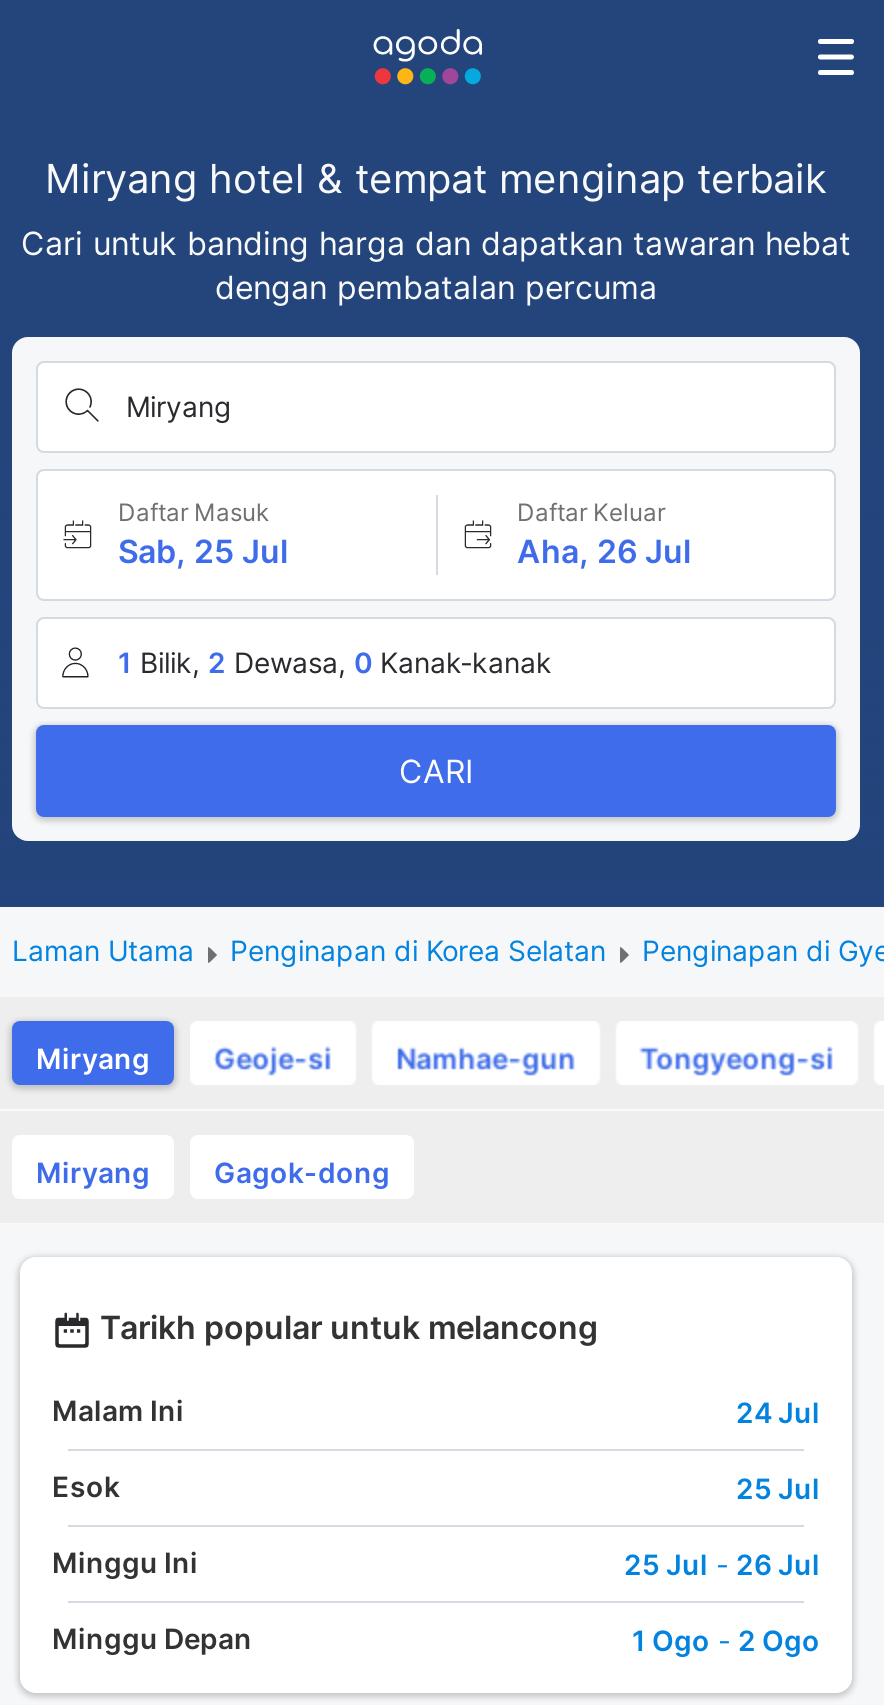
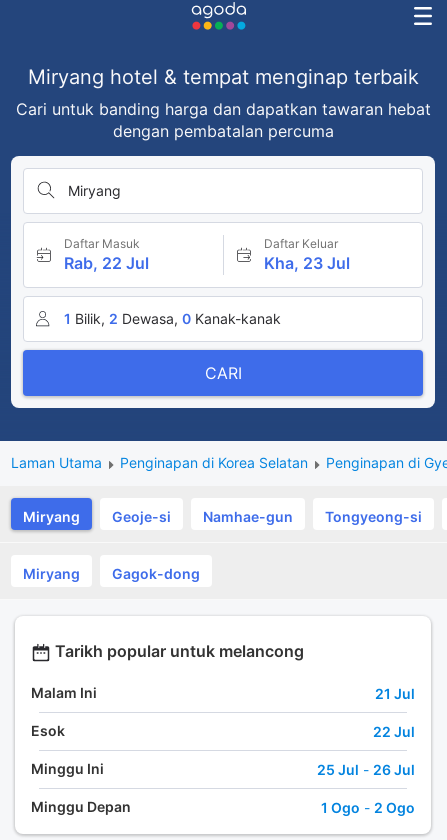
[118,531,288,571] Sab, 25 Jul -> [64,253,149,273] Rab, 22 Jul
[517,531,691,571] Aha, 26 Jul -> [263,253,349,273] Kha, 23 Jul
[736,1394,820,1428] 24 Jul -> [375,685,415,702] 21 Jul
[736,1470,820,1504] 25 Jul -> [373,723,415,740] 22 Jul

